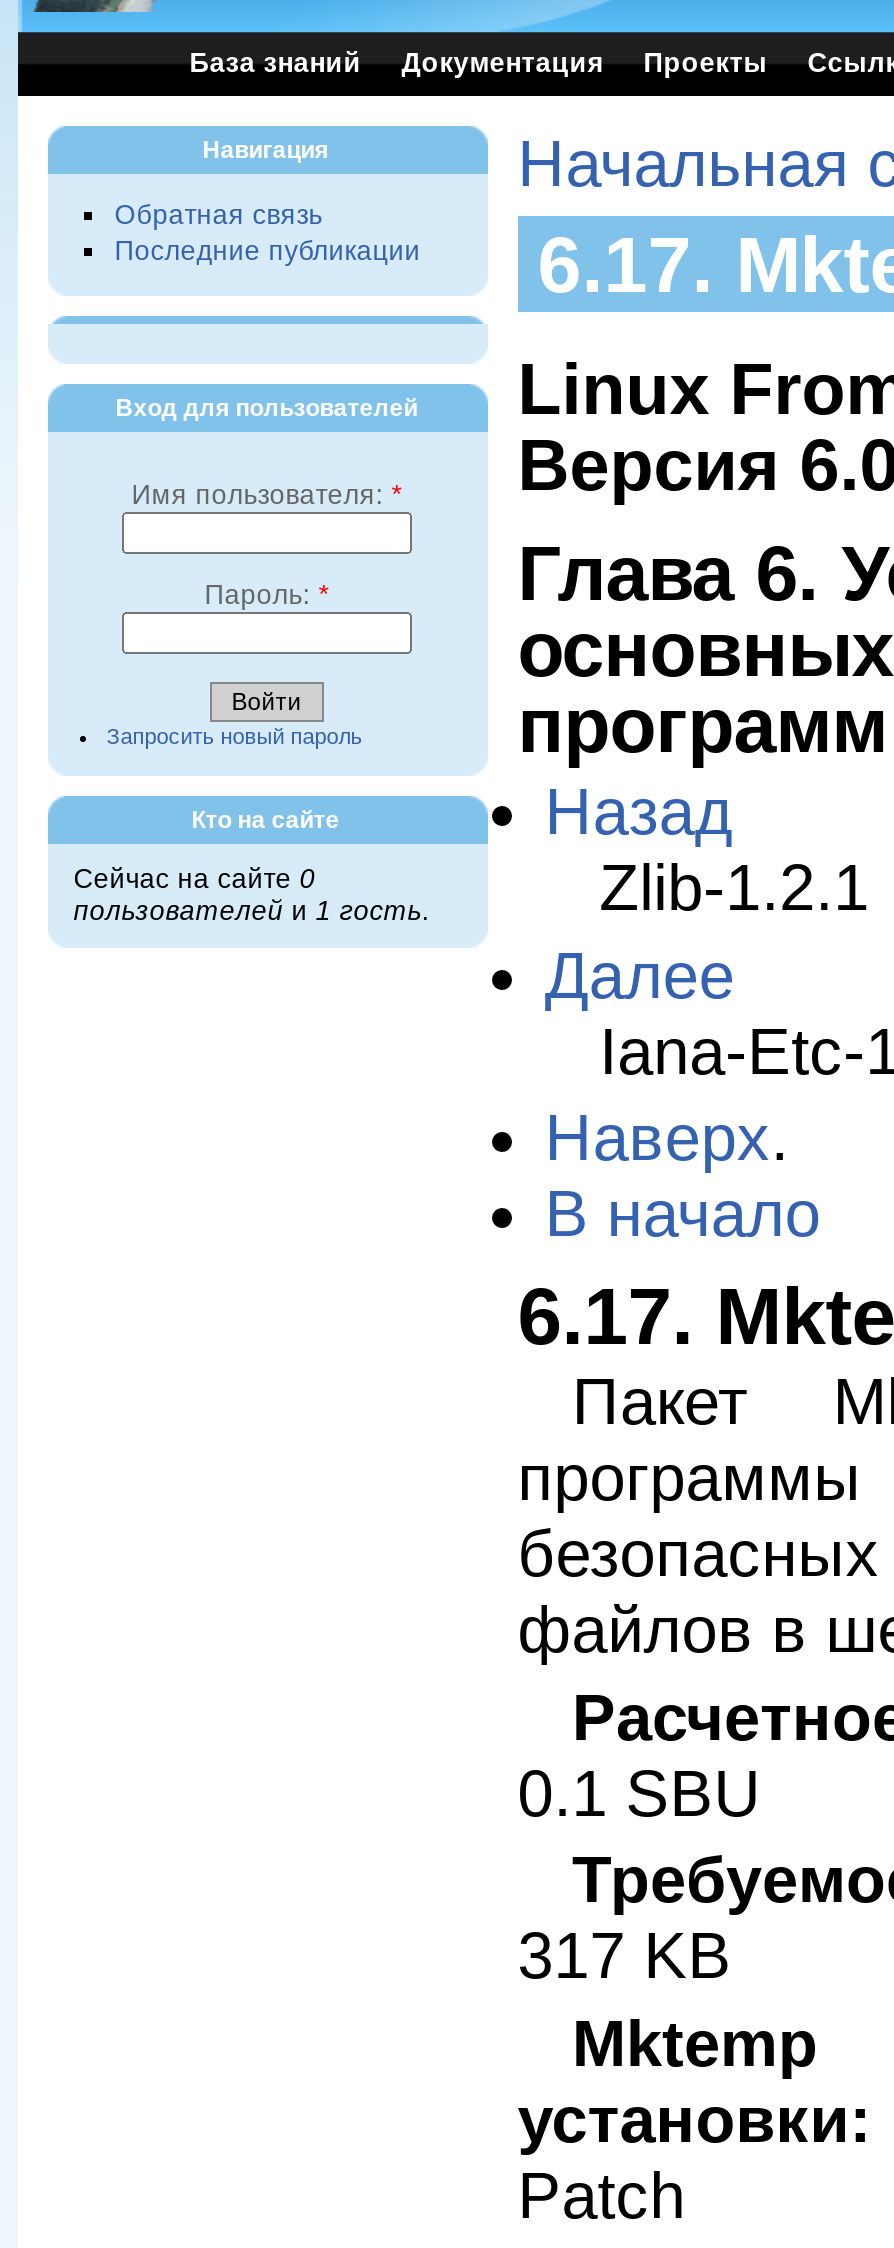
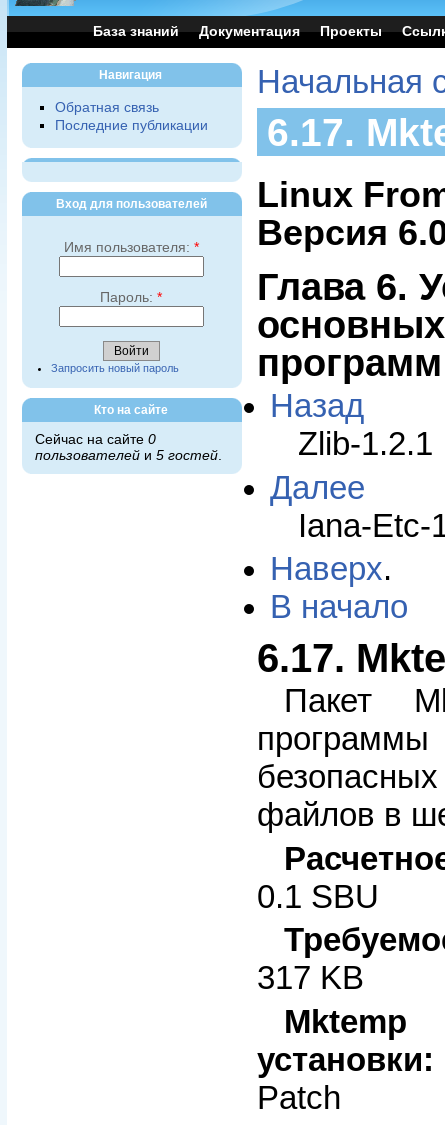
[74,896,430,926] пользователей и 1 гость. -> [35,448,222,463] пользователей и 5 гостей.

